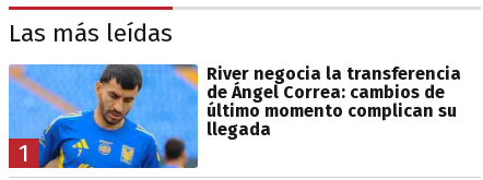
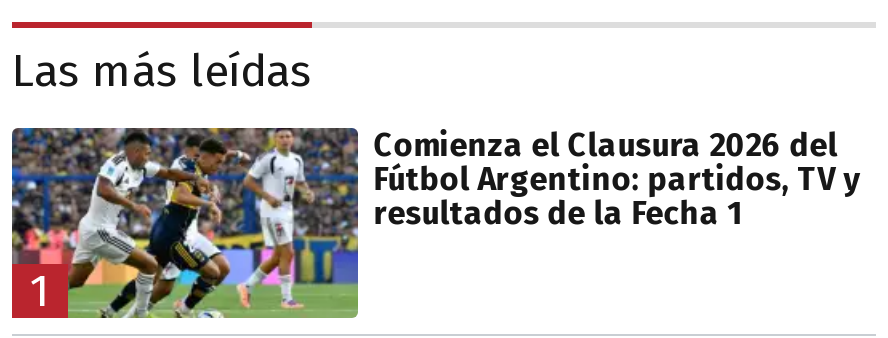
[8,63,461,169] [image] | River negocia la transferencia | de Ángel Correa: cambios de | último momento complican su | llegada -> [10,125,860,320] [image] | Comienza el Clausura 2026 del | Fútbol Argentino: partidos, TV y | resultados de la Fecha 1

